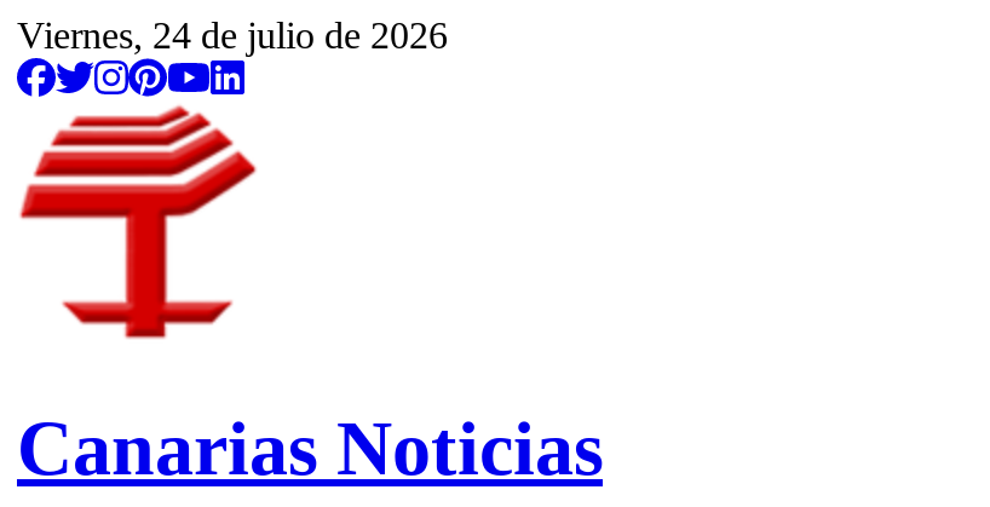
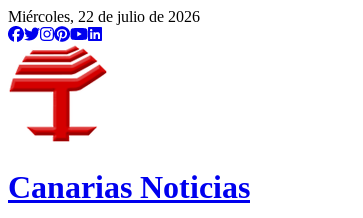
[17,15,448,56] Viernes, 24 de julio de 2026 -> [8,8,200,25] Miércoles, 22 de julio de 2026

